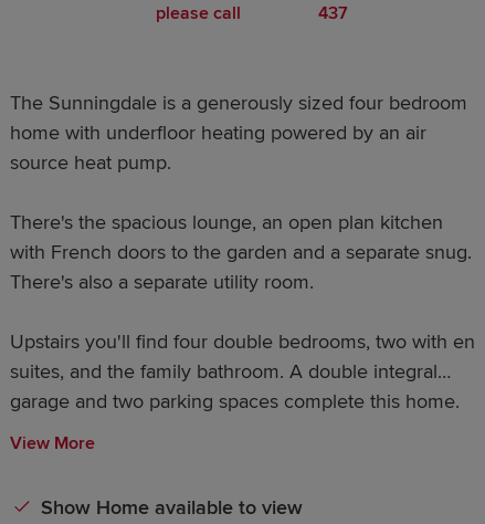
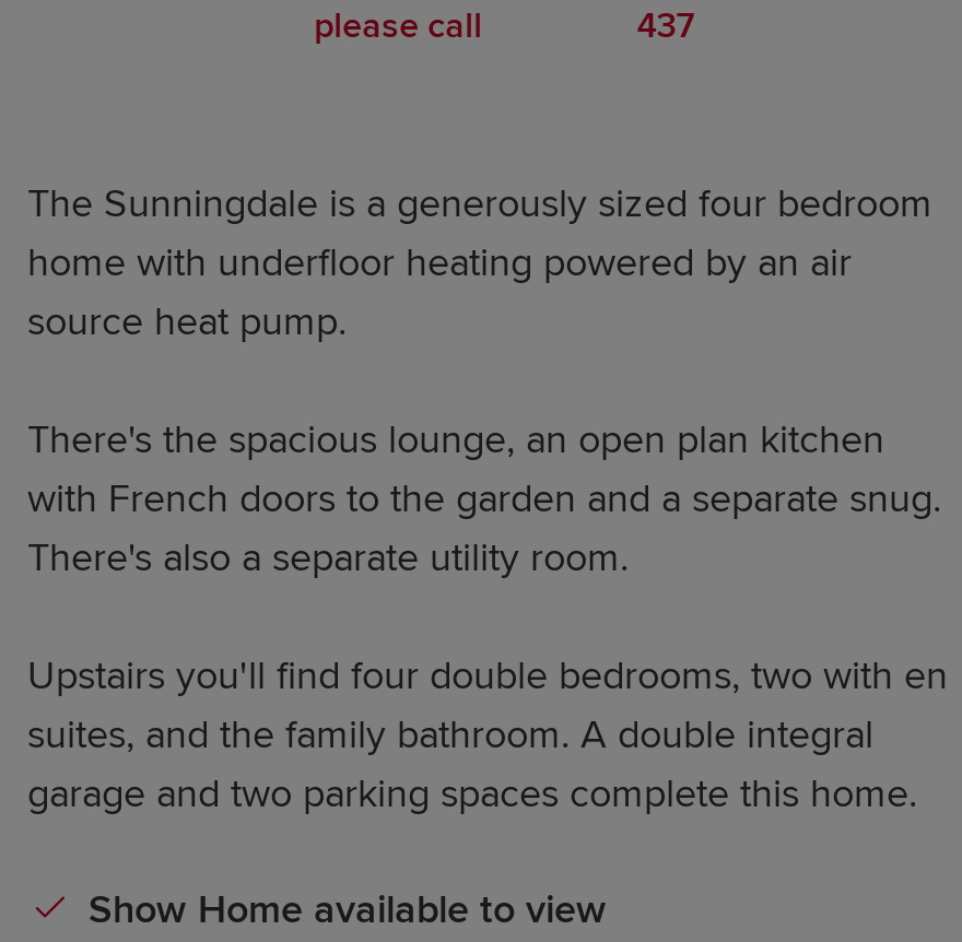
[10,433,95,455] View More -> none

